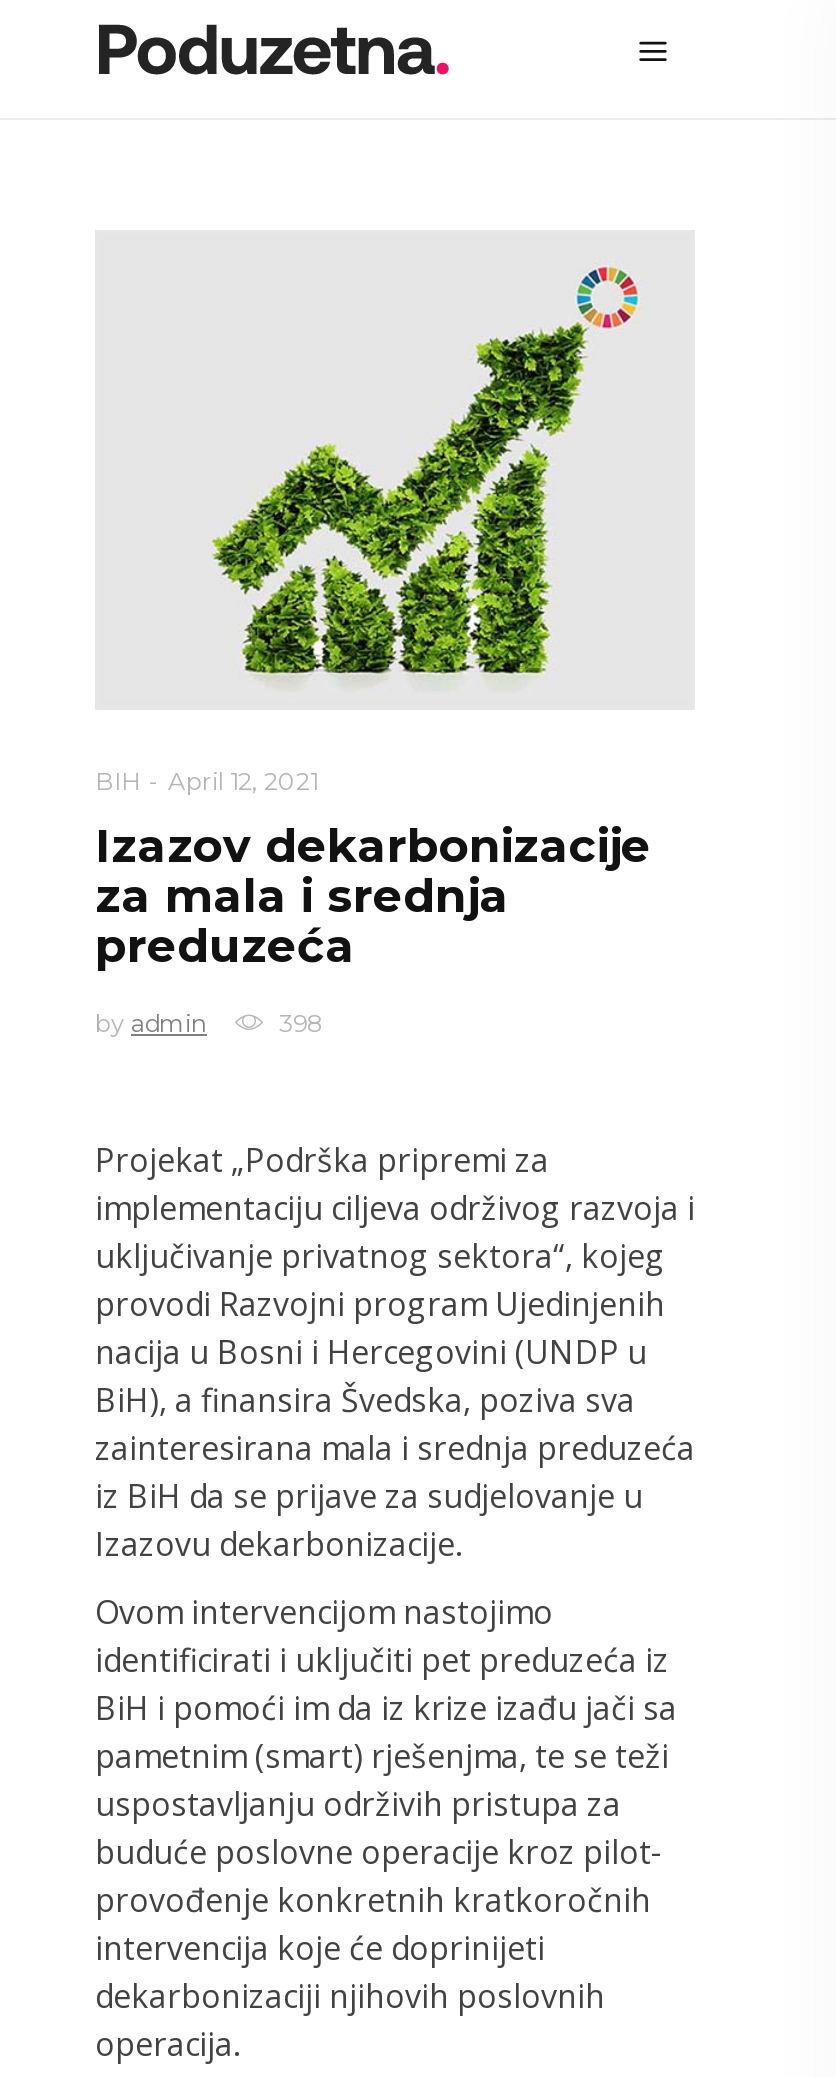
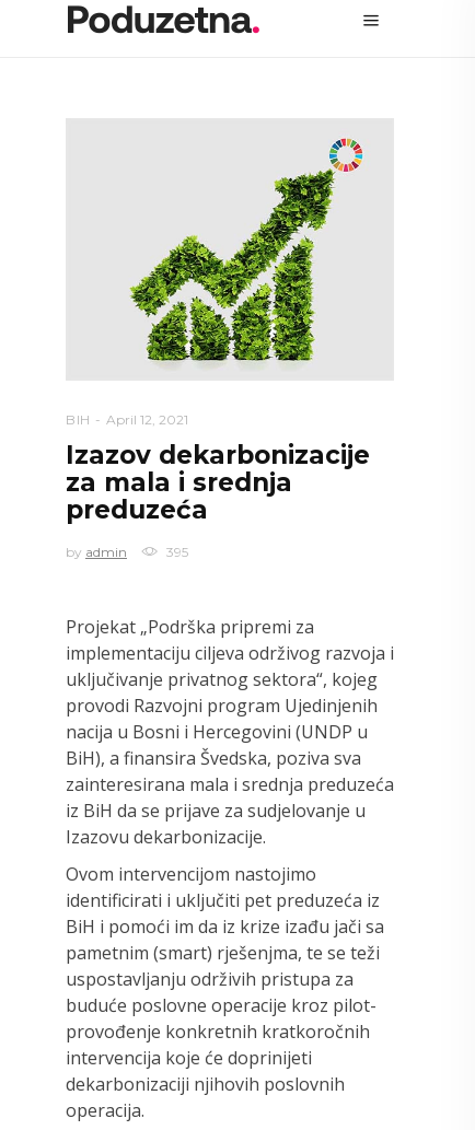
[279,1008,323,1038] 398 -> [166,544,188,560] 395

